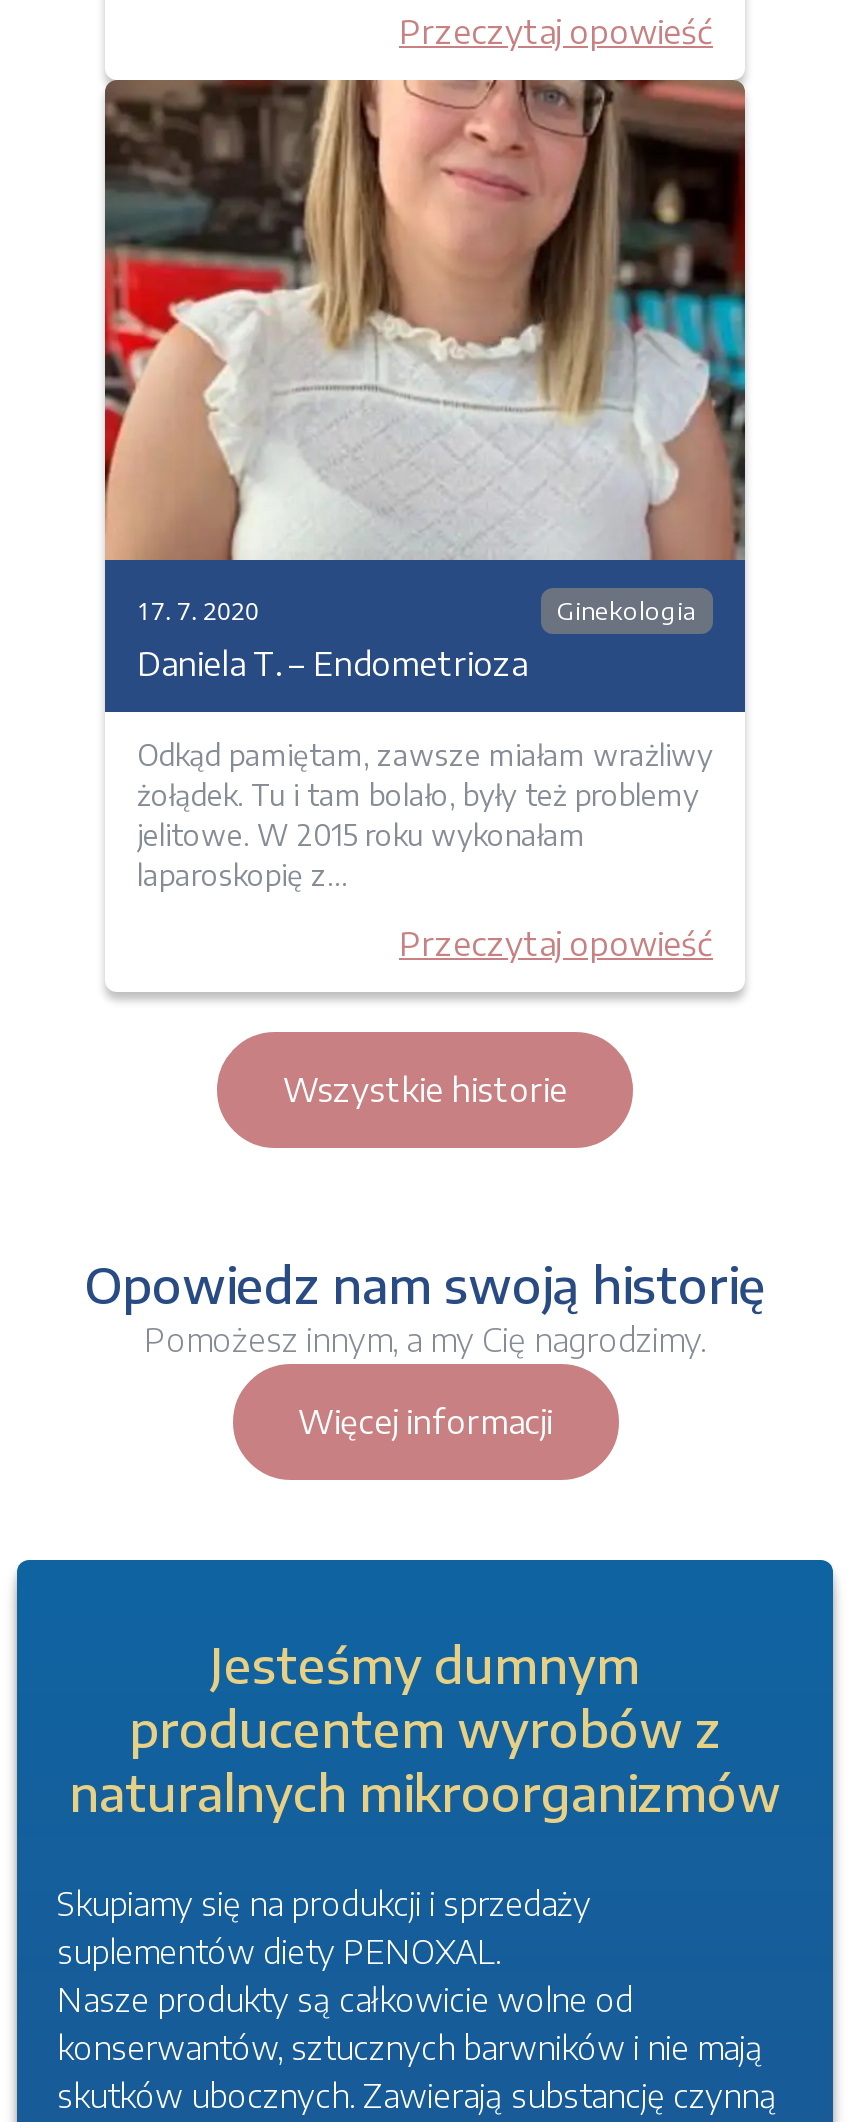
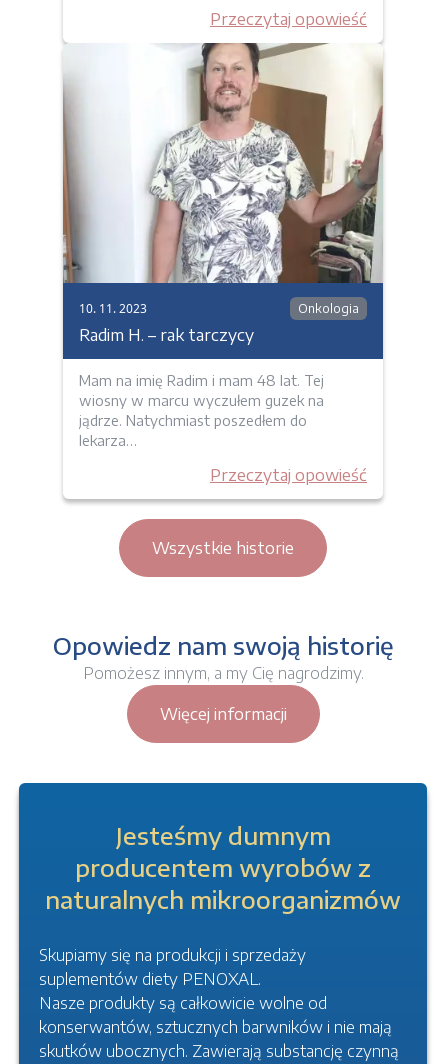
[103,78,747,685] [image] | 17. 7. 2020 | Ginekologia | Daniela T. – Endometrioza -> [62,42,383,345] [image] | 10. 11. 2023 | Onkologia | Radim H. – rak tarczycy
[137,739,713,893] Odkąd pamiętam, zawsze miałam wrażliwy | żołądek. Tu i tam bolało, były też problemy | jelitowe. W 2015 roku wykonałam | laparoskopię z… -> [79,372,324,449] Mam na imię Radim i mam 48 lat. Tej | wiosny w marcu wyczułem guzek na | jądrze. Natychmiast poszedłem do | lekarza…

